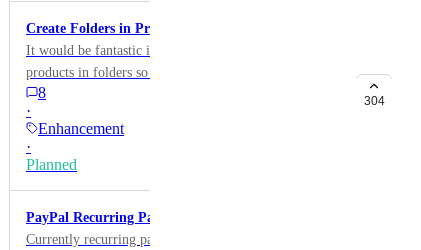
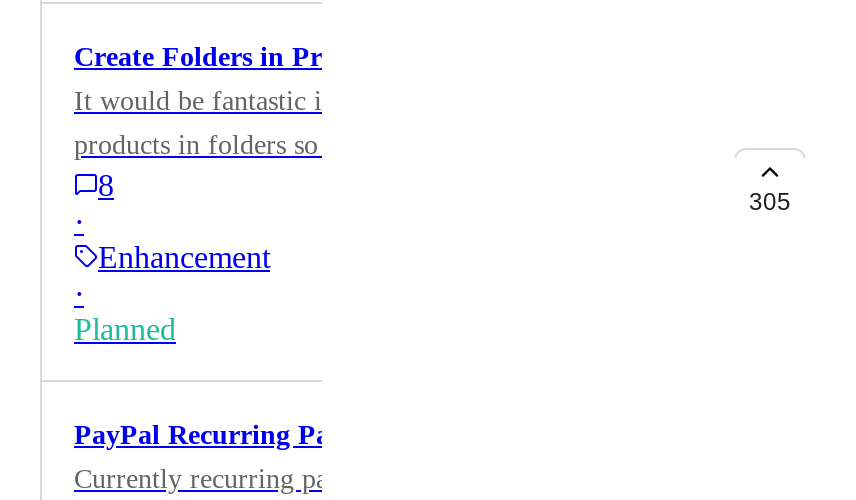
[363,94,384,108] 304 -> [749,189,791,217] 305

